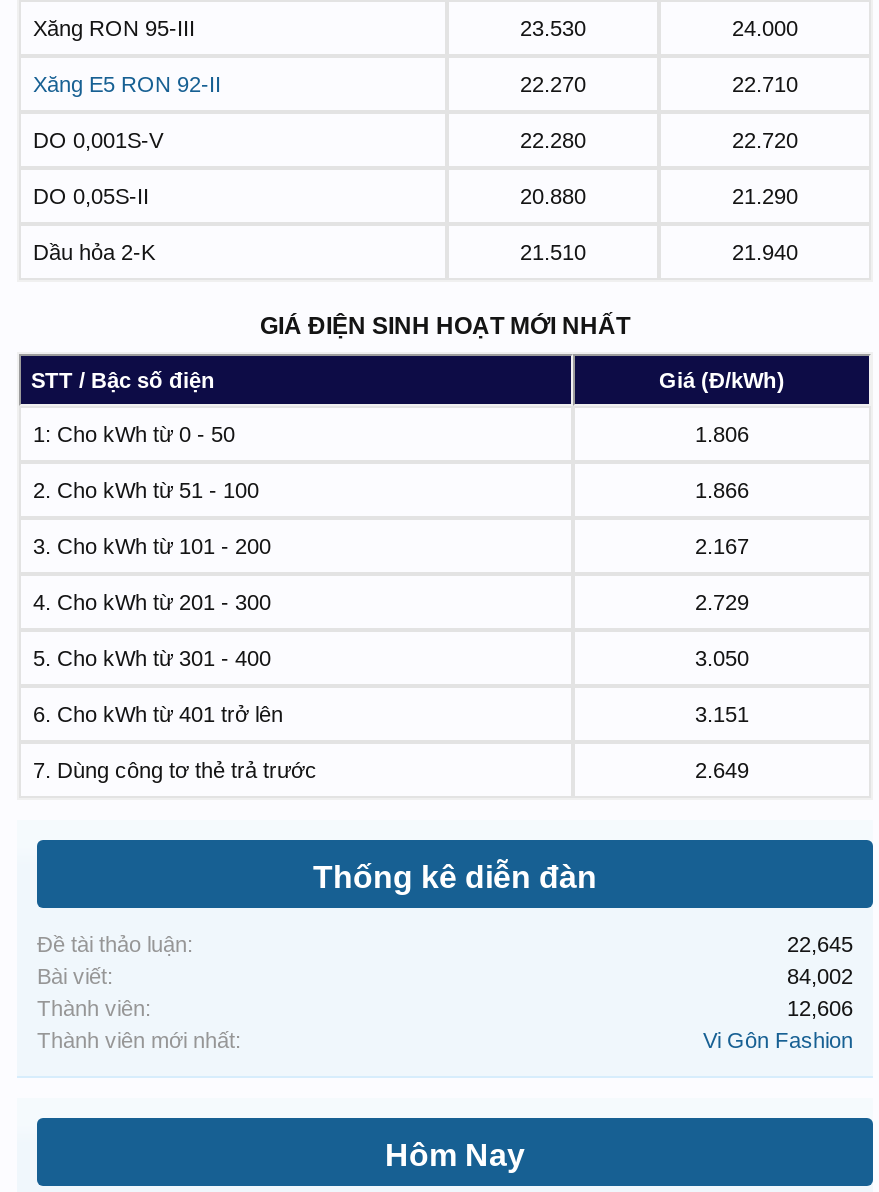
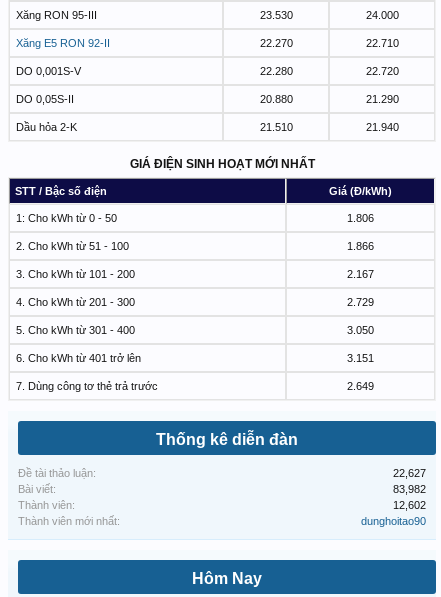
[787,933,853,957] 22,645 -> [393,467,426,479] 22,627
[787,965,853,989] 84,002 -> [393,483,426,495] 83,982
[787,997,853,1021] 12,606 -> [393,499,426,511] 12,602
[703,1029,853,1053] Vi Gôn Fashion -> [361,515,426,527] dunghoitao90

